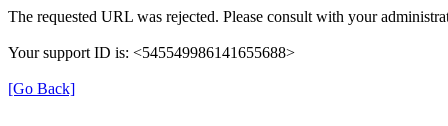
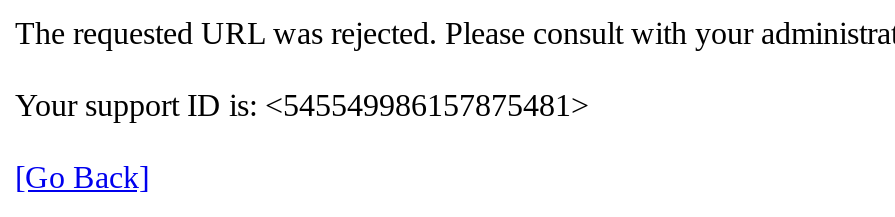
[8,44,295,61] Your support ID is: <545549986141655688> -> [15,88,589,122] Your support ID is: <545549986157875481>

